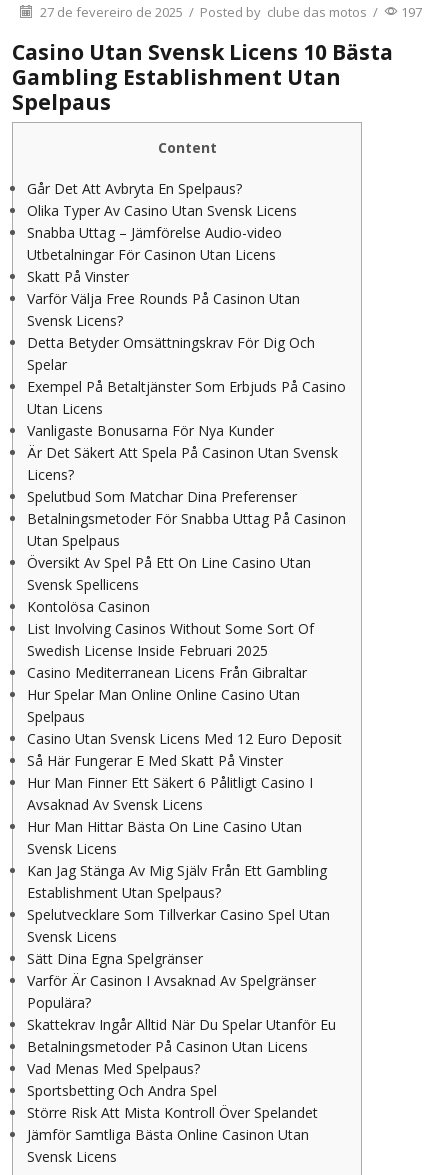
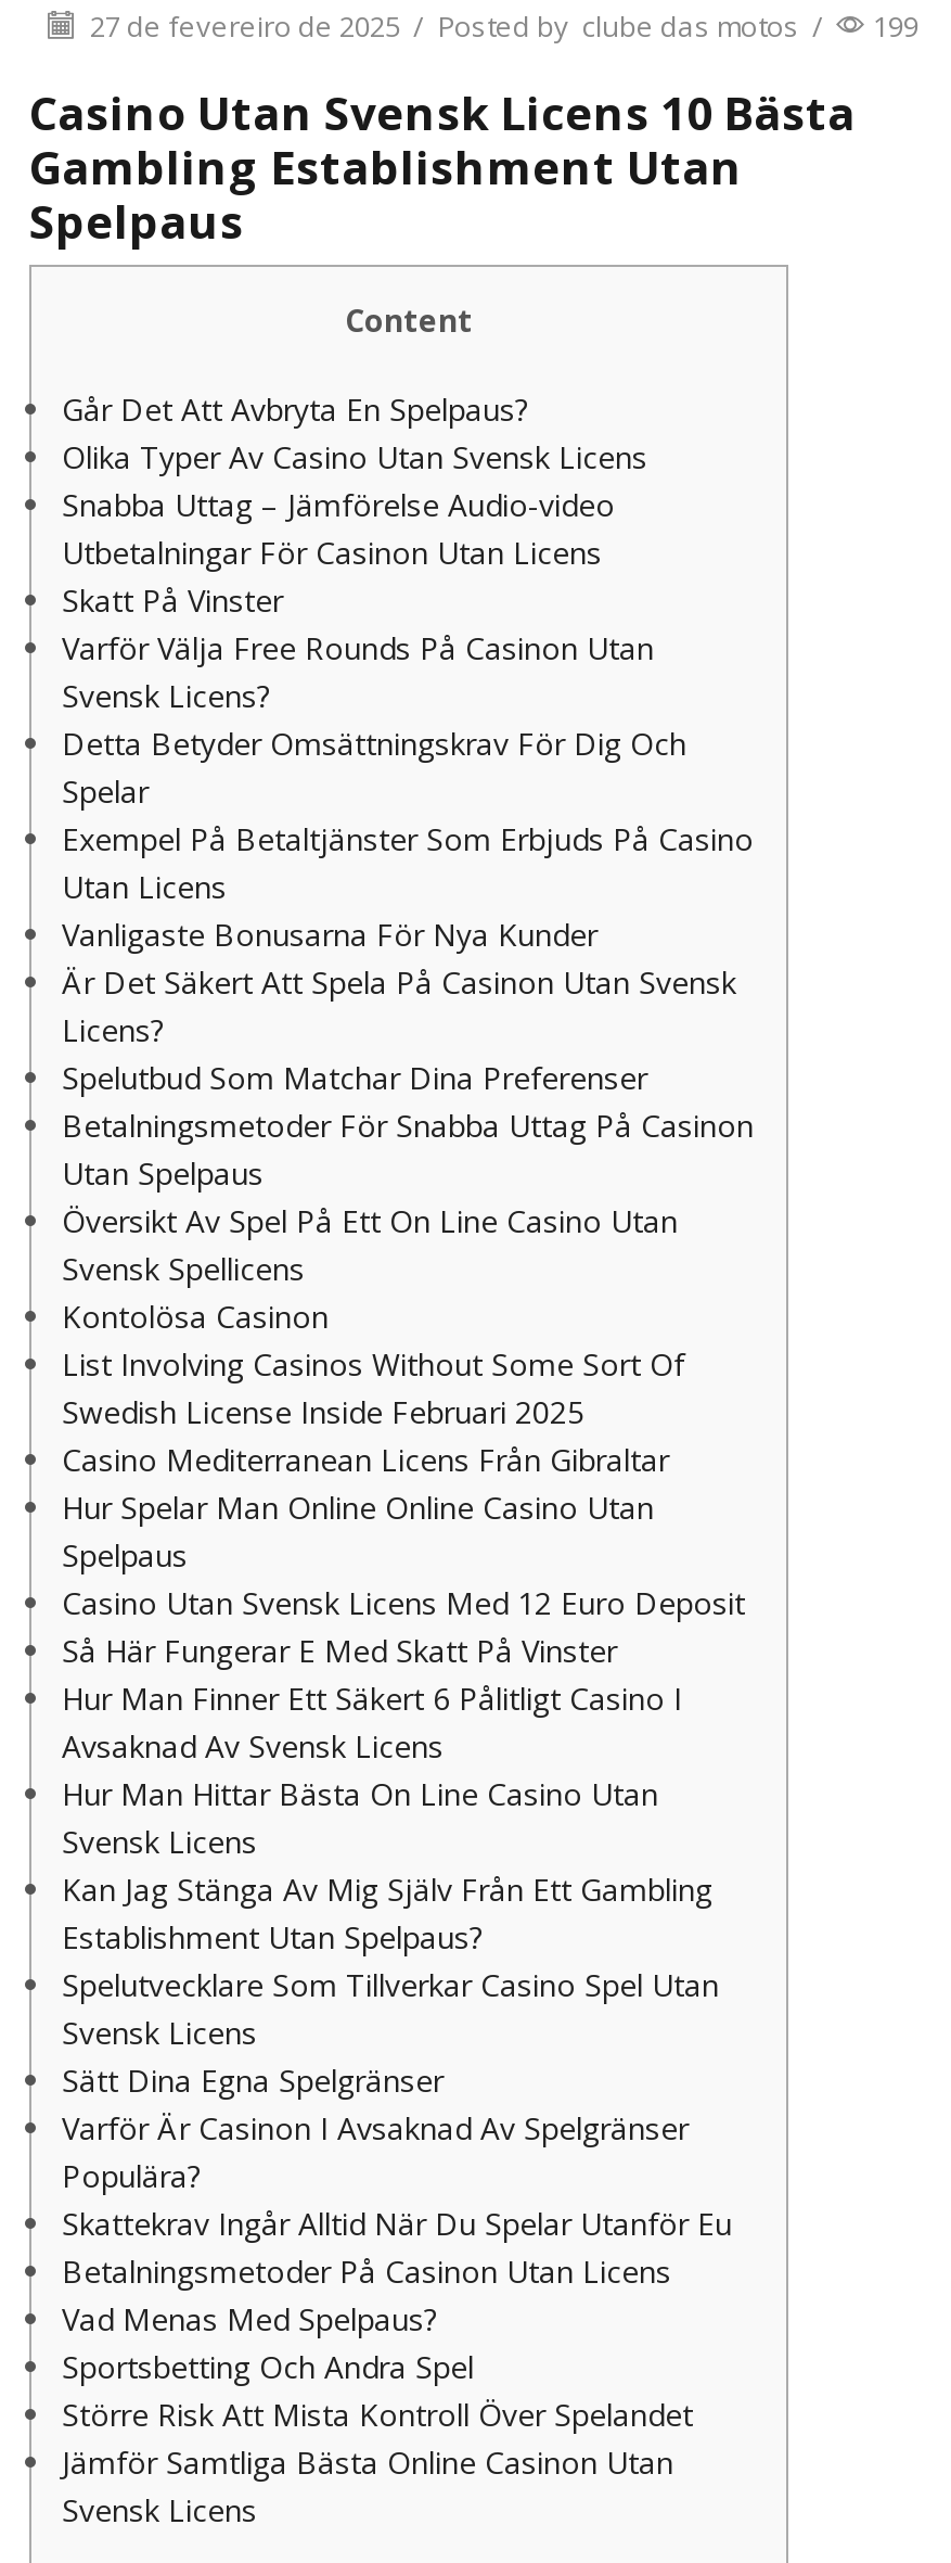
[37,3,422,21] 27 de fevereiro de 2025 / Posted by clube das motos / 197 -> [83,6,918,45] 27 de fevereiro de 2025 / Posted by clube das motos / 199

